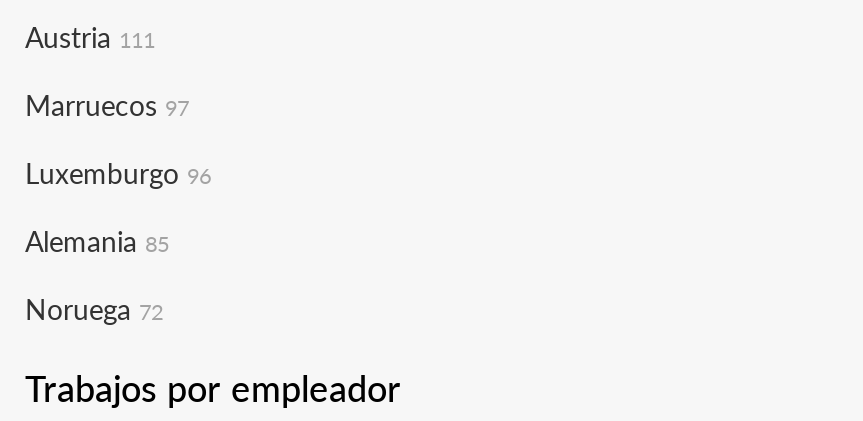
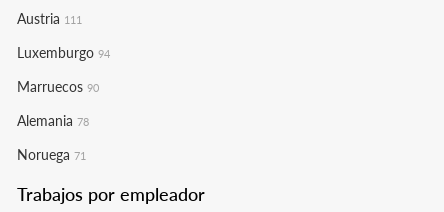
[25,84,189,124] Marruecos 97 -> [17,42,110,62] Luxemburgo 94
[25,152,211,192] Luxemburgo 96 -> [17,76,99,96] Marruecos 90
[25,220,169,260] Alemania 85 -> [17,110,89,130] Alemania 78
[25,288,163,328] Noruega 72 -> [17,144,86,164] Noruega 71

